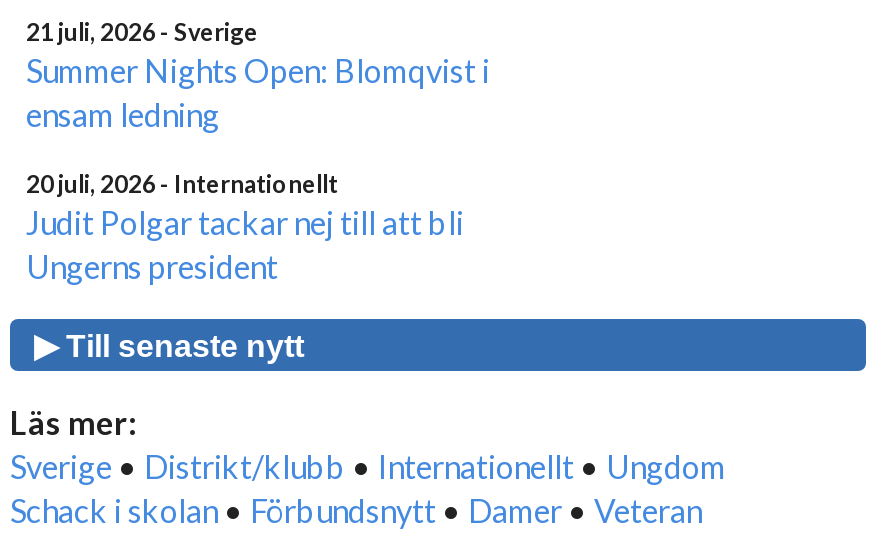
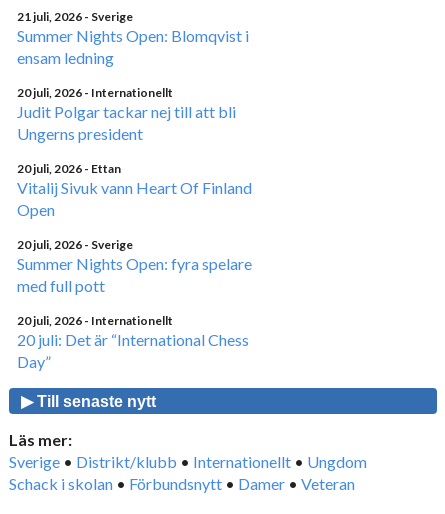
none -> [17,161,252,371] 20 juli, 2026 - Ettan | Vitalij Sivuk vann Heart Of Finland | Open | 20 juli, 2026 - Sverige | Summer Nights Open: fyra spelare | med full pott | 20 juli, 2026 - Internationellt | 20 juli: Det är “International Chess | Day”

